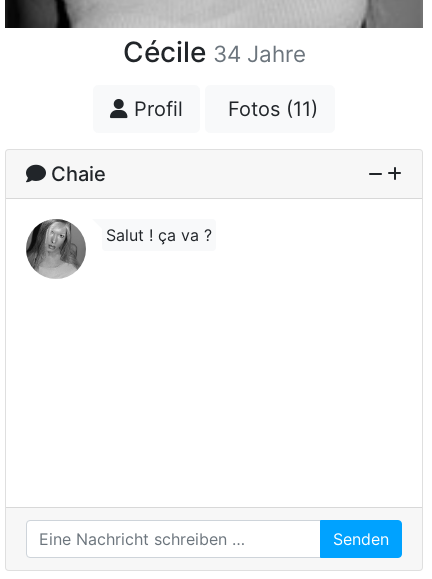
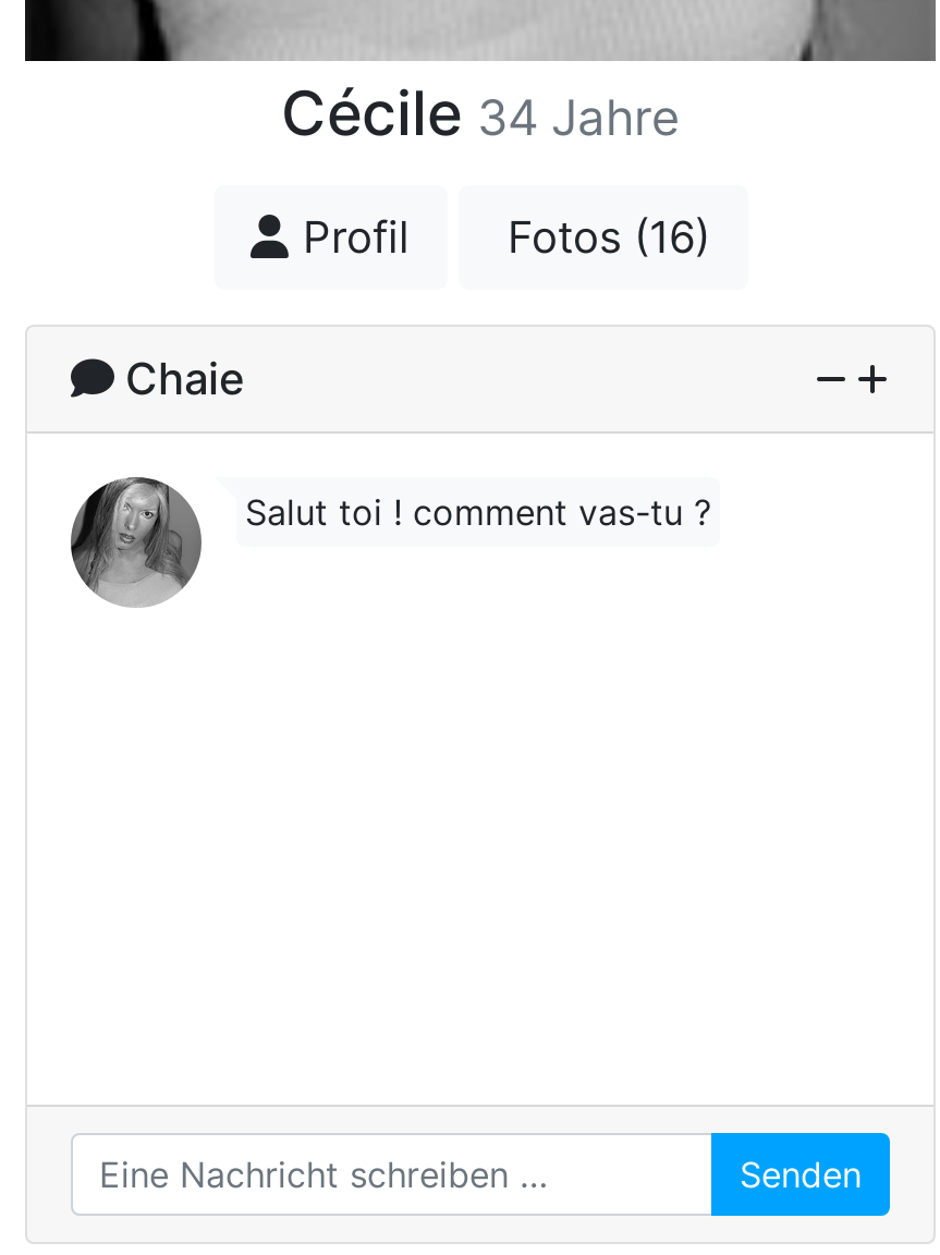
[128,97,318,121] Profil Fotos (11) -> [290,210,710,263] Profil Fotos (16)
[106,225,212,245] Salut ! ça va ? -> [245,489,711,533] Salut toi ! comment vas-tu ?

